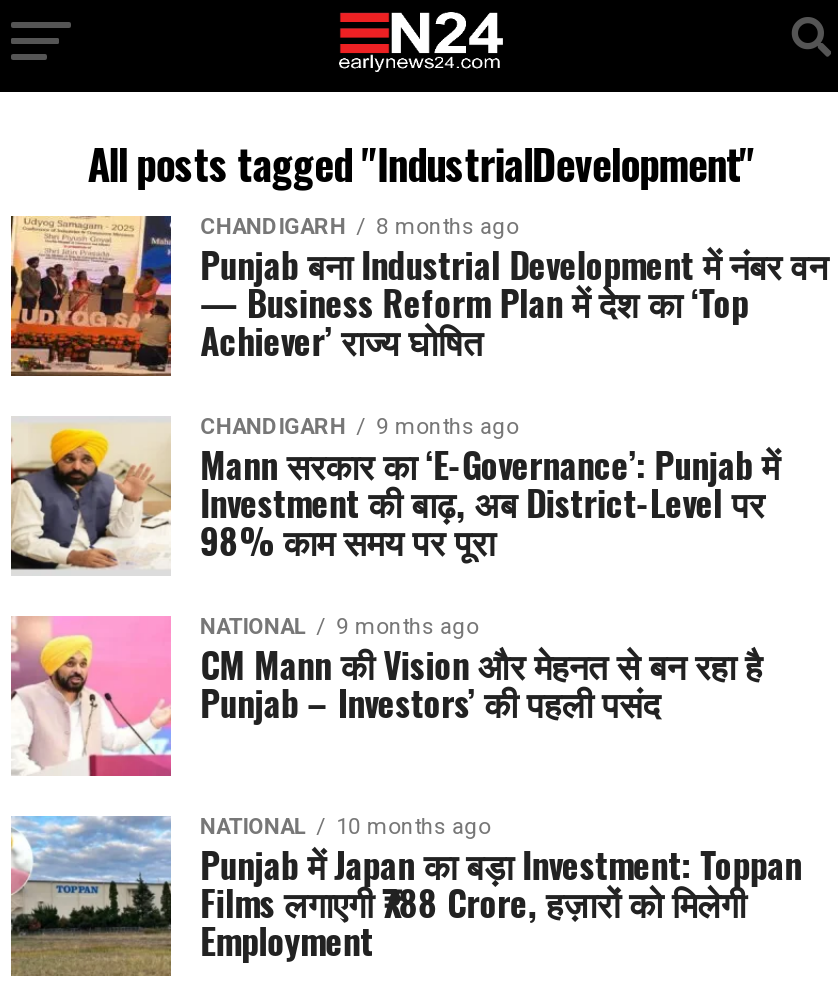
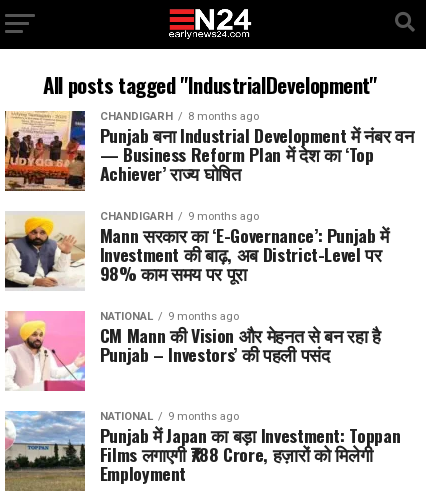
[200,814,490,840] NATIONAL 10 months ago -> [100,410,239,423] NATIONAL 9 months ago

